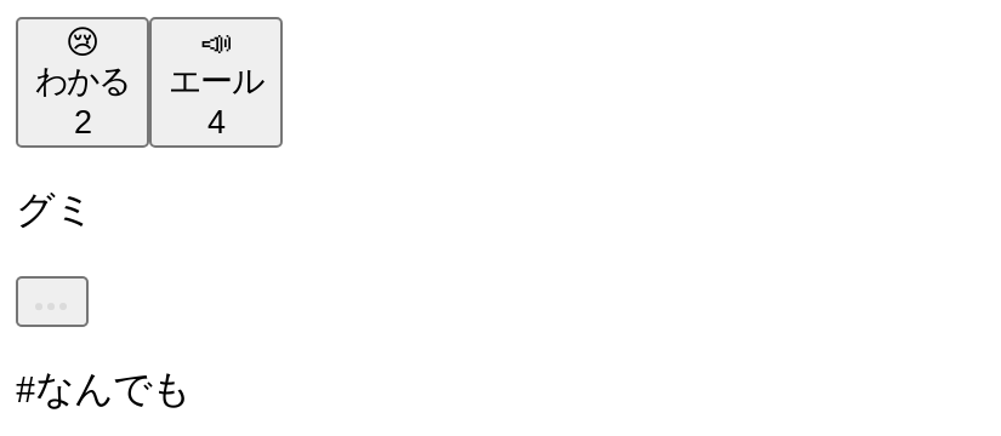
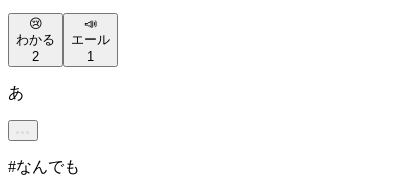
[207,105,224,141] 4 -> [87,49,94,64] 1
[16,190,93,231] グミ -> [8,84,24,101] あ

